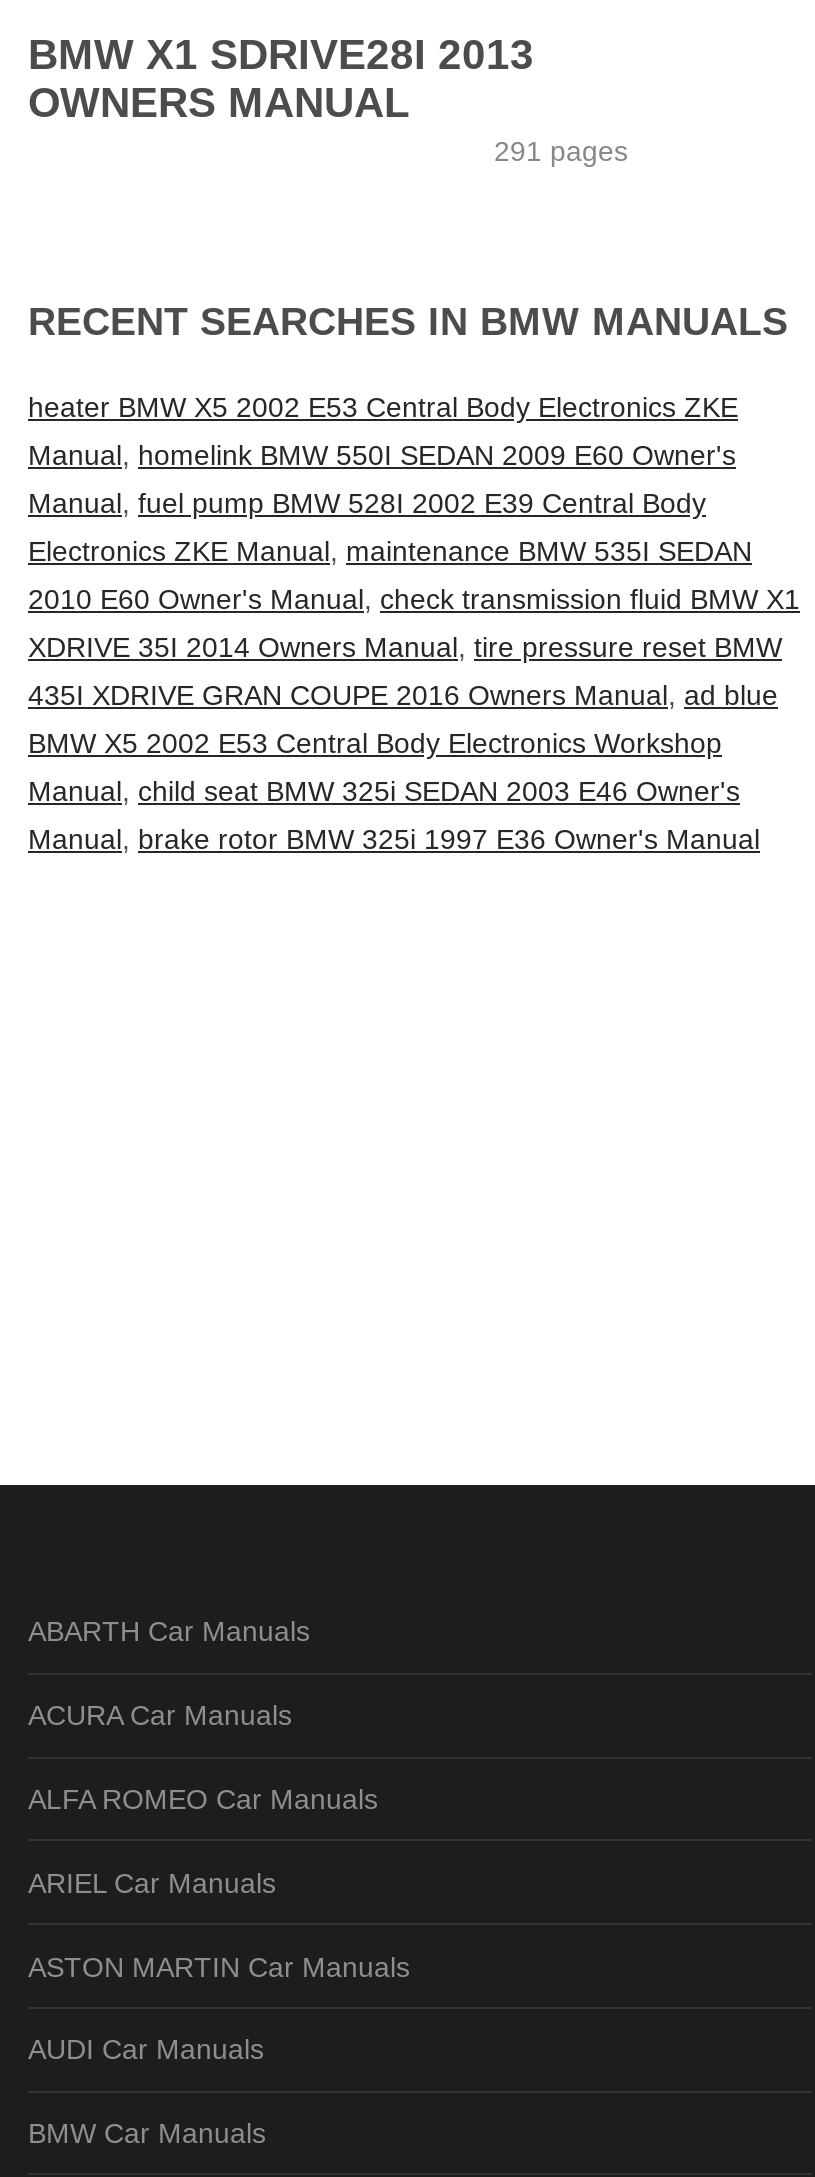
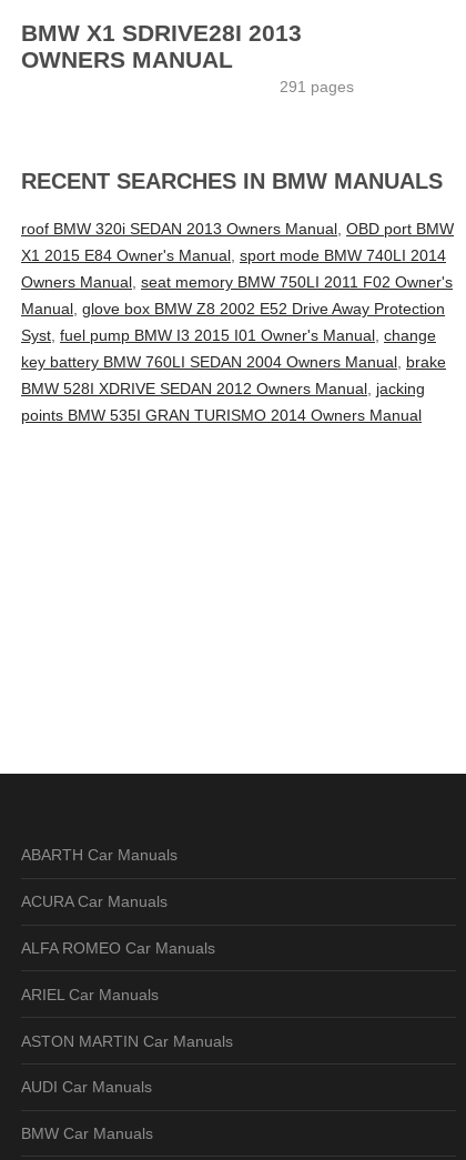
[28,392,800,856] heater BMW X5 2002 E53 Central Body Electronics ZKE | Manual, homelink BMW 550I SEDAN 2009 E60 Owner's | Manual, fuel pump BMW 528I 2002 E39 Central Body | Electronics ZKE Manual, maintenance BMW 535I SEDAN | 2010 E60 Owner's Manual, check transmission fluid BMW X1 | XDRIVE 35I 2014 Owners Manual, tire pressure reset BMW | 435I XDRIVE GRAN COUPE 2016 Owners Manual, ad blue | BMW X5 2002 E53 Central Body Electronics Workshop | Manual, child seat BMW 325i SEDAN 2003 E46 Owner's | Manual, brake rotor BMW 325i 1997 E36 Owner's Manual -> [21,220,454,424] roof BMW 320i SEDAN 2013 Owners Manual, OBD port BMW | X1 2015 E84 Owner's Manual, sport mode BMW 740LI 2014 | Owners Manual, seat memory BMW 750LI 2011 F02 Owner's | Manual, glove box BMW Z8 2002 E52 Drive Away Protection | Syst, fuel pump BMW I3 2015 I01 Owner's Manual, change | key battery BMW 760LI SEDAN 2004 Owners Manual, brake | BMW 528I XDRIVE SEDAN 2012 Owners Manual, jacking | points BMW 535I GRAN TURISMO 2014 Owners Manual

